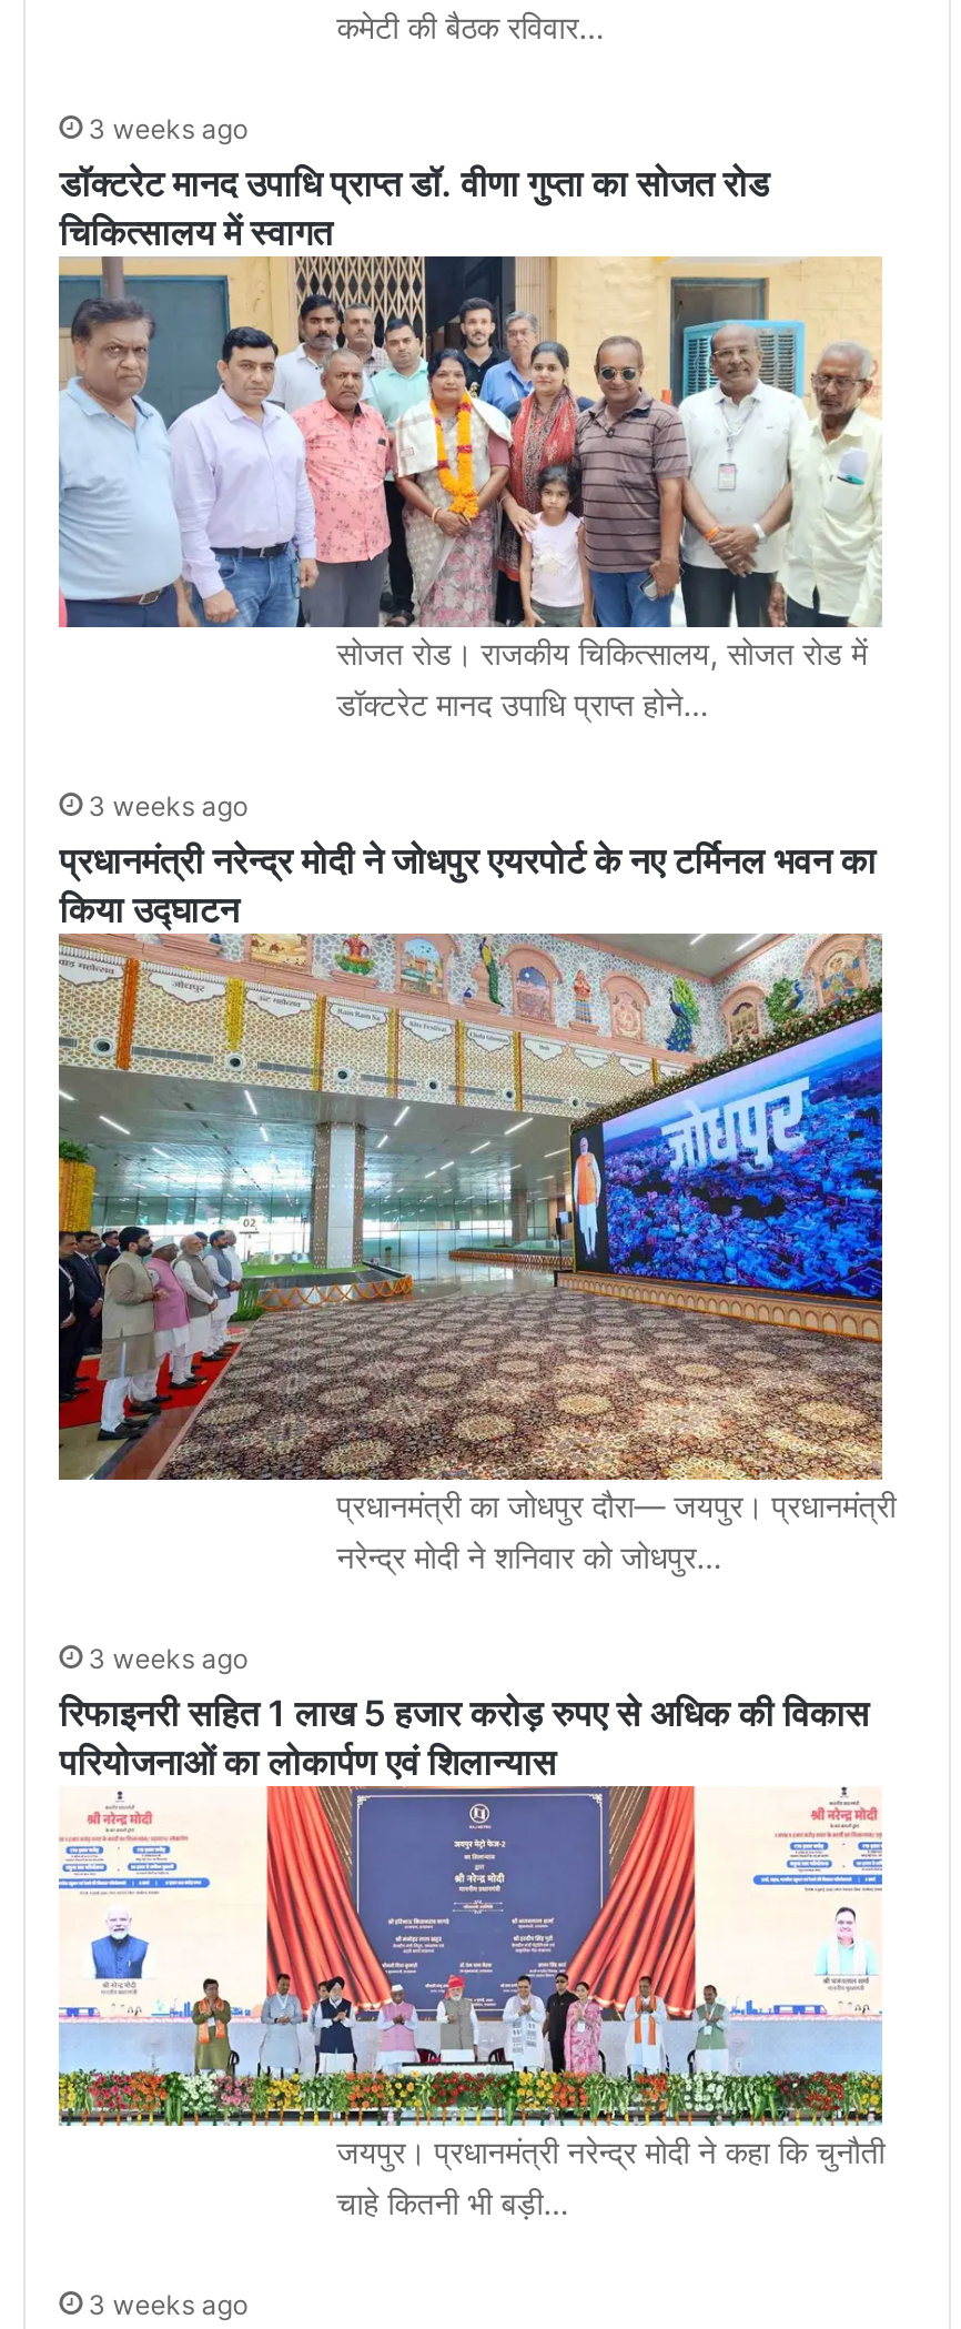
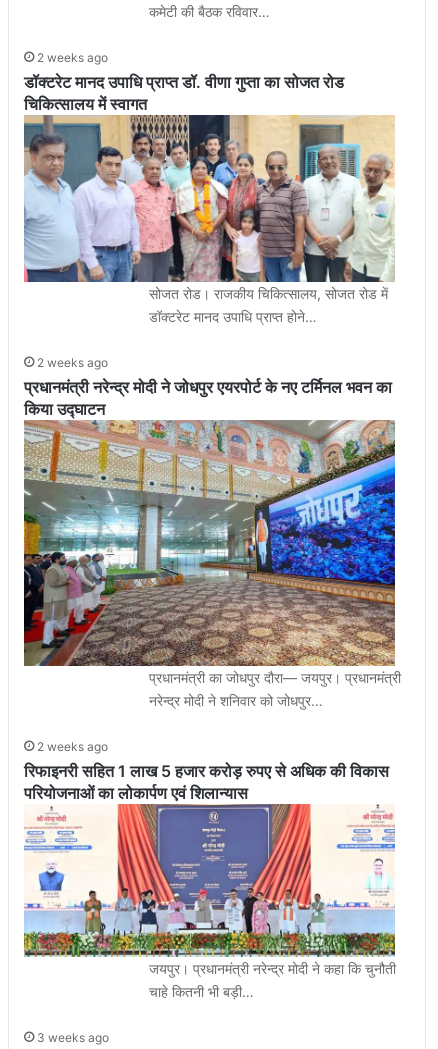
[88,111,248,145] 3 weeks ago -> [37,50,108,65] 2 weeks ago
[88,789,248,822] 3 weeks ago -> [37,355,108,370] 2 weeks ago
[88,1641,248,1674] 3 weeks ago -> [37,739,108,754] 2 weeks ago

